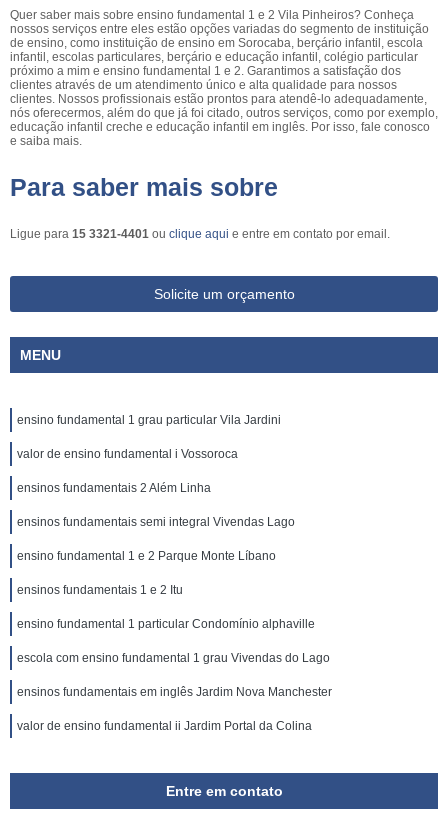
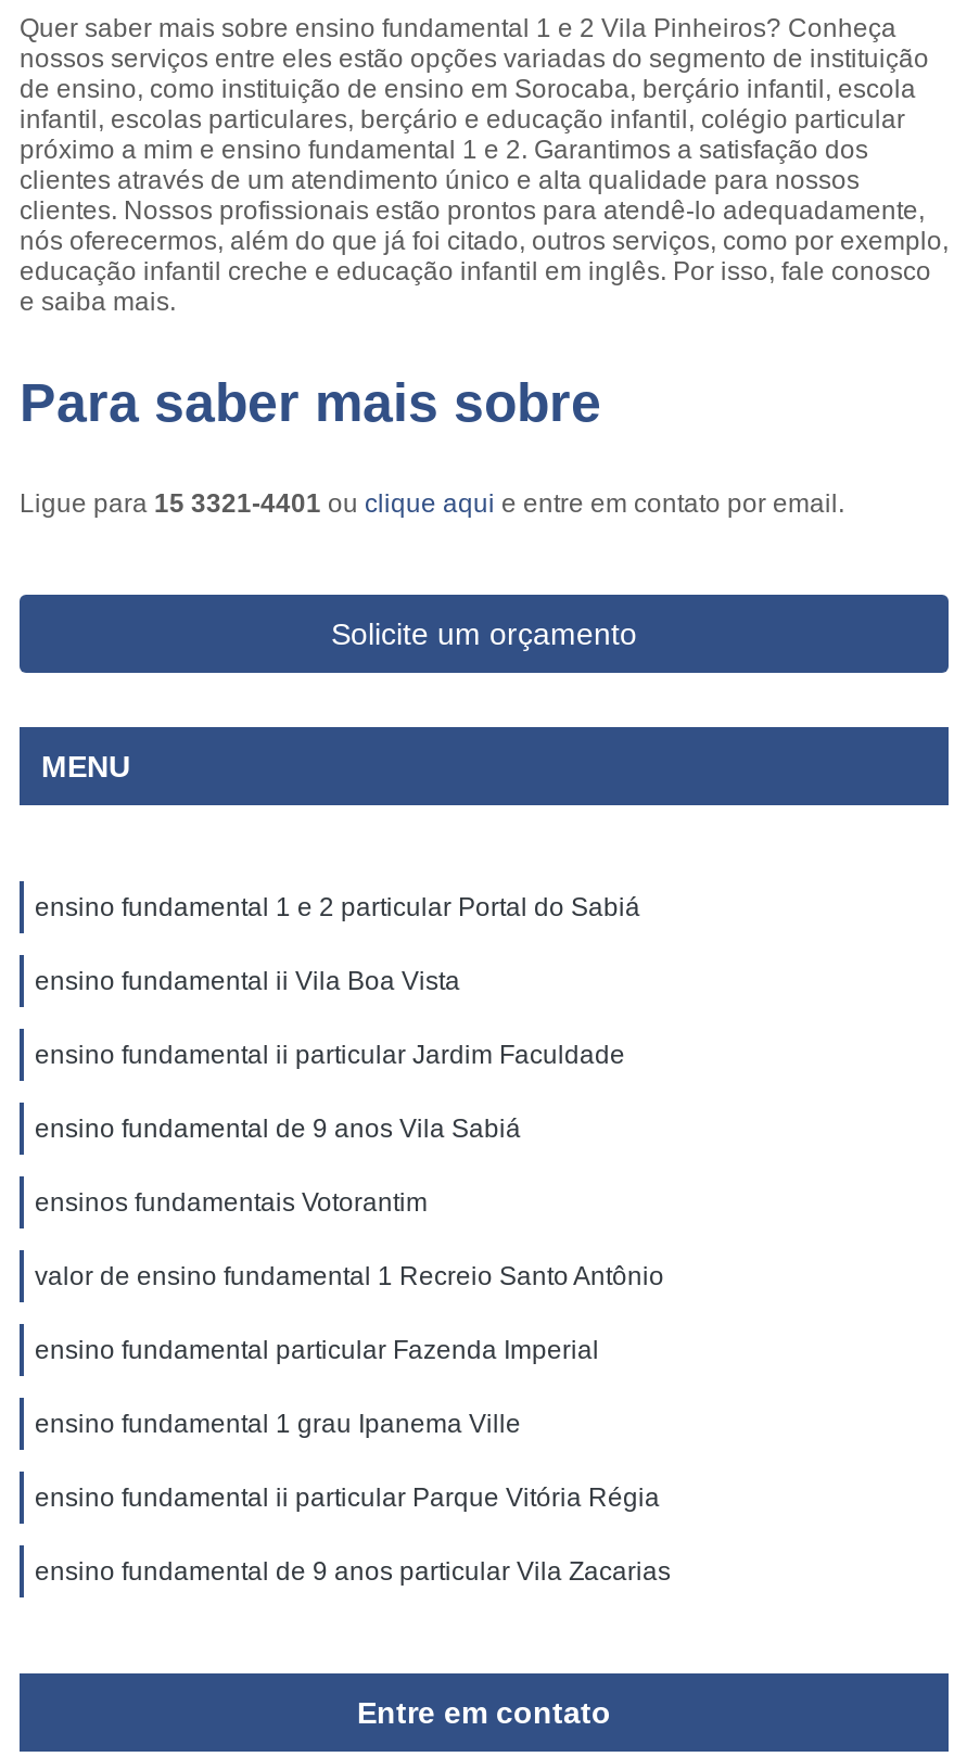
[17,413,281,427] ensino fundamental 1 grau particular Vila Jardini -> [35,892,640,922] ensino fundamental 1 e 2 particular Portal do Sabiá
[17,447,238,461] valor de ensino fundamental i Vossoroca -> [35,966,460,996] ensino fundamental ii Vila Boa Vista
[17,481,211,495] ensinos fundamentais 2 Além Linha -> [35,1040,625,1070] ensino fundamental ii particular Jardim Faculdade
[17,515,295,529] ensinos fundamentais semi integral Vivendas Lago -> [35,1113,521,1144] ensino fundamental de 9 anos Vila Sabiá
[17,549,276,563] ensino fundamental 1 e 2 Parque Monte Líbano -> [35,1187,428,1218] ensinos fundamentais Votorantim
[17,583,183,597] ensinos fundamentais 1 e 2 Itu -> [35,1261,664,1291] valor de ensino fundamental 1 Recreio Santo Antônio
[17,617,315,631] ensino fundamental 1 particular Condomínio alphaville -> [35,1335,599,1365] ensino fundamental particular Fazenda Imperial
[17,651,330,665] escola com ensino fundamental 1 grau Vivendas do Lago -> [35,1409,521,1439] ensino fundamental 1 grau Ipanema Ville
[17,685,332,699] ensinos fundamentais em inglês Jardim Nova Manchester -> [35,1482,660,1513] ensino fundamental ii particular Parque Vitória Régia
[17,719,312,733] valor de ensino fundamental ii Jardim Portal da Colina -> [35,1556,671,1587] ensino fundamental de 9 anos particular Vila Zacarias

